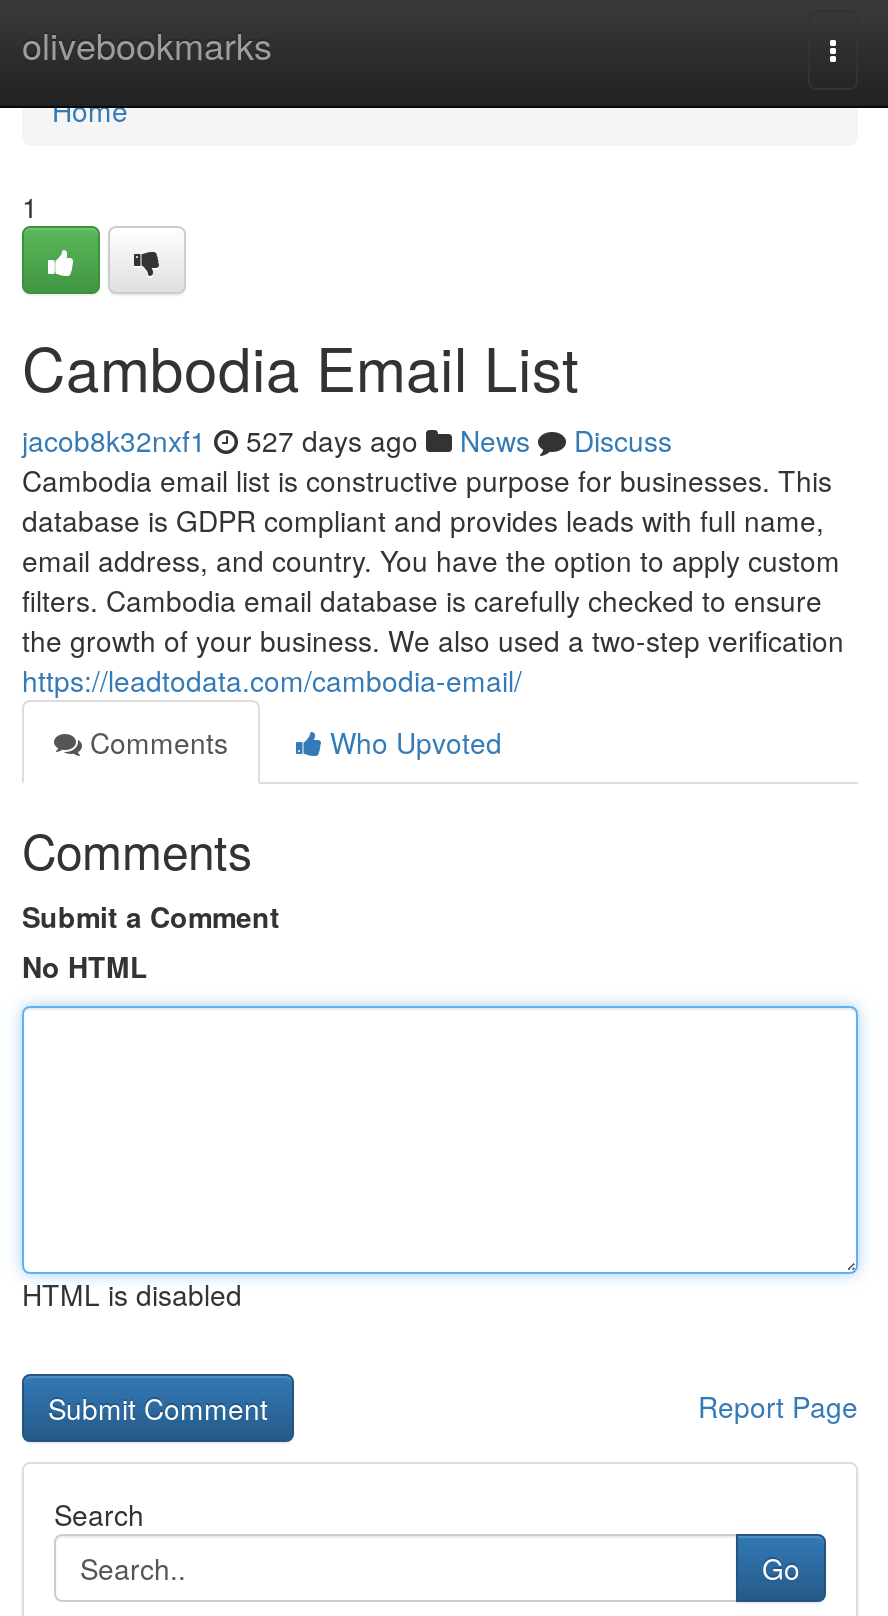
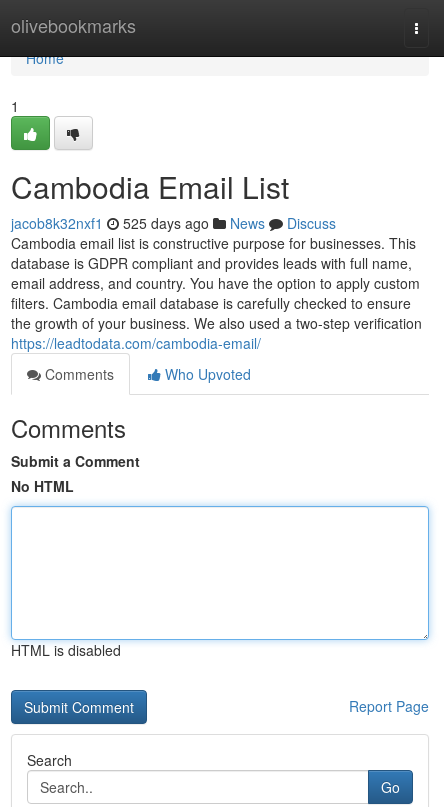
[22,420,672,460] jacob8k32nxf1 527 days ago News Discuss -> [11,213,336,233] jacob8k32nxf1 525 days ago News Discuss

